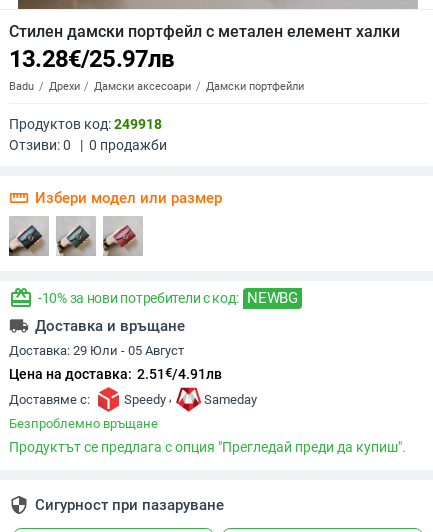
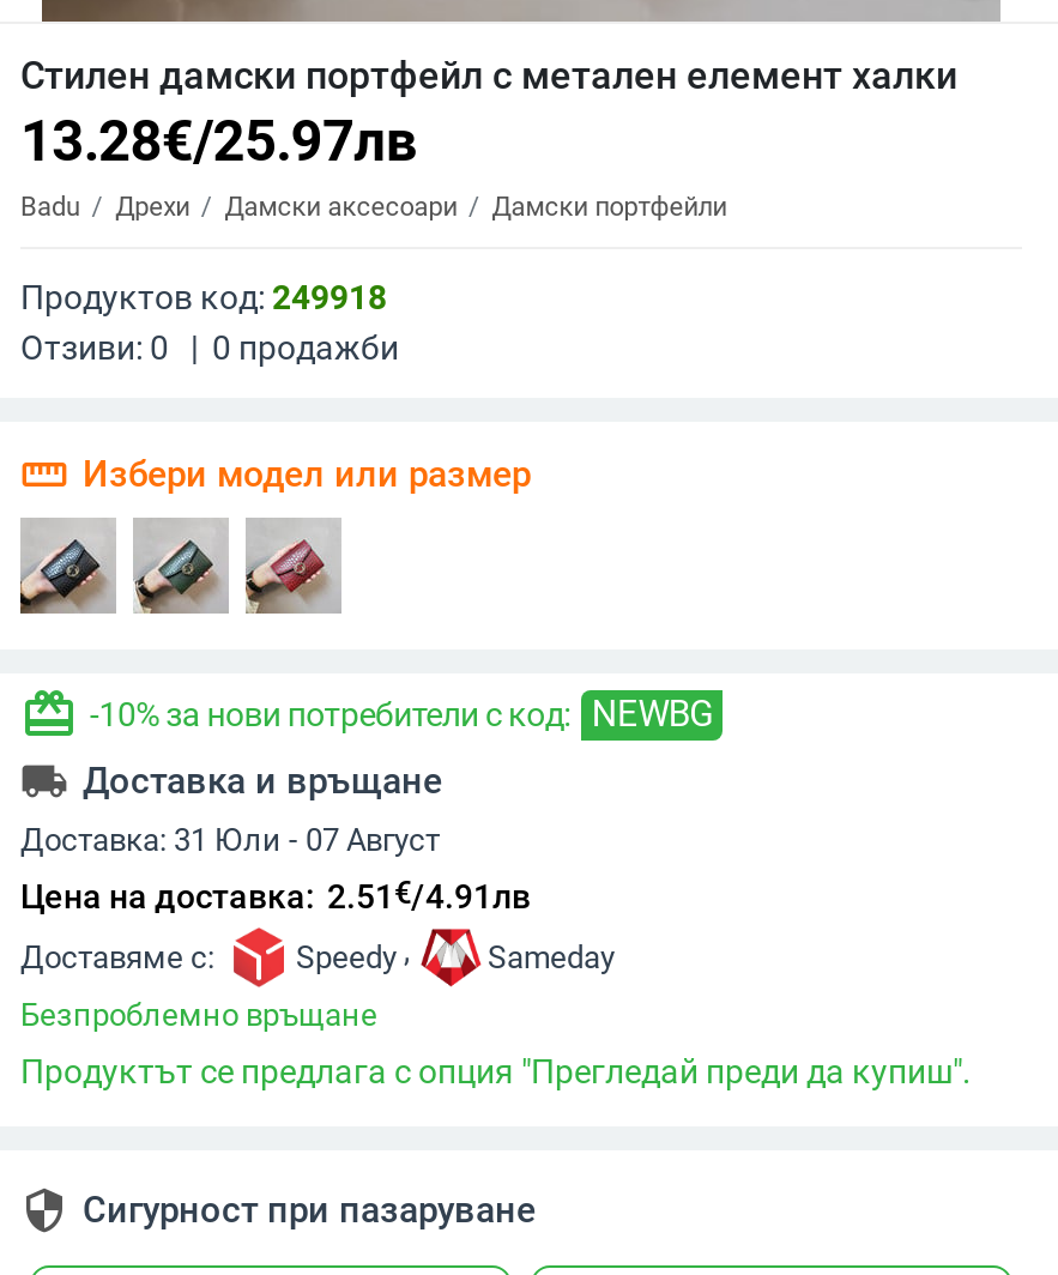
[9,343,184,358] Доставка: 29 Юли - 05 Август -> [20,823,440,858] Доставка: 31 Юли - 07 Август

